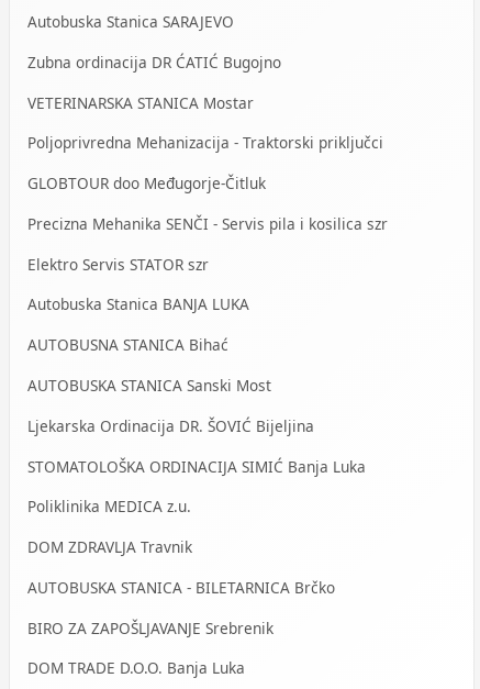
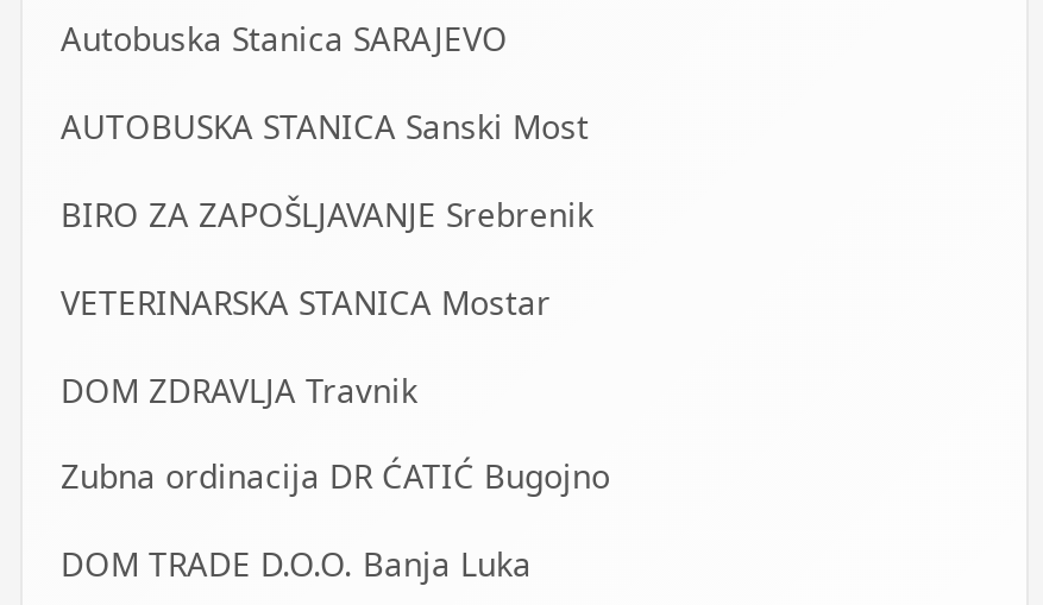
moved [27,51,281,72] -> [61,454,610,499]: Zubna ordinacija DR ĆATIĆ Bugojno
moved [27,92,254,113] -> [61,279,551,324]: VETERINARSKA STANICA Mostar
[27,132,388,598] Poljoprivredna Mehanizacija - Traktorski priključci | GLOBTOUR doo Međugorje-Čitluk | Precizna Mehanika SENČI - Servis pila i kosilica szr | Elektro Servis STATOR szr | Autobuska Stanica BANJA LUKA | AUTOBUSNA STANICA Bihać | Ljekarska Ordinacija DR. ŠOVIĆ Bijeljina | STOMATOLOŠKA ORDINACIJA SIMIĆ Banja Luka | Poliklinika MEDICA z.u. | AUTOBUSKA STANICA - BILETARNICA Brčko -> none
moved [27,375,271,396] -> [61,104,589,149]: AUTOBUSKA STANICA Sanski Most
moved [27,536,192,557] -> [61,366,417,411]: DOM ZDRAVLJA Travnik
moved [27,617,274,638] -> [61,191,593,237]: BIRO ZA ZAPOŠLJAVANJE Srebrenik

